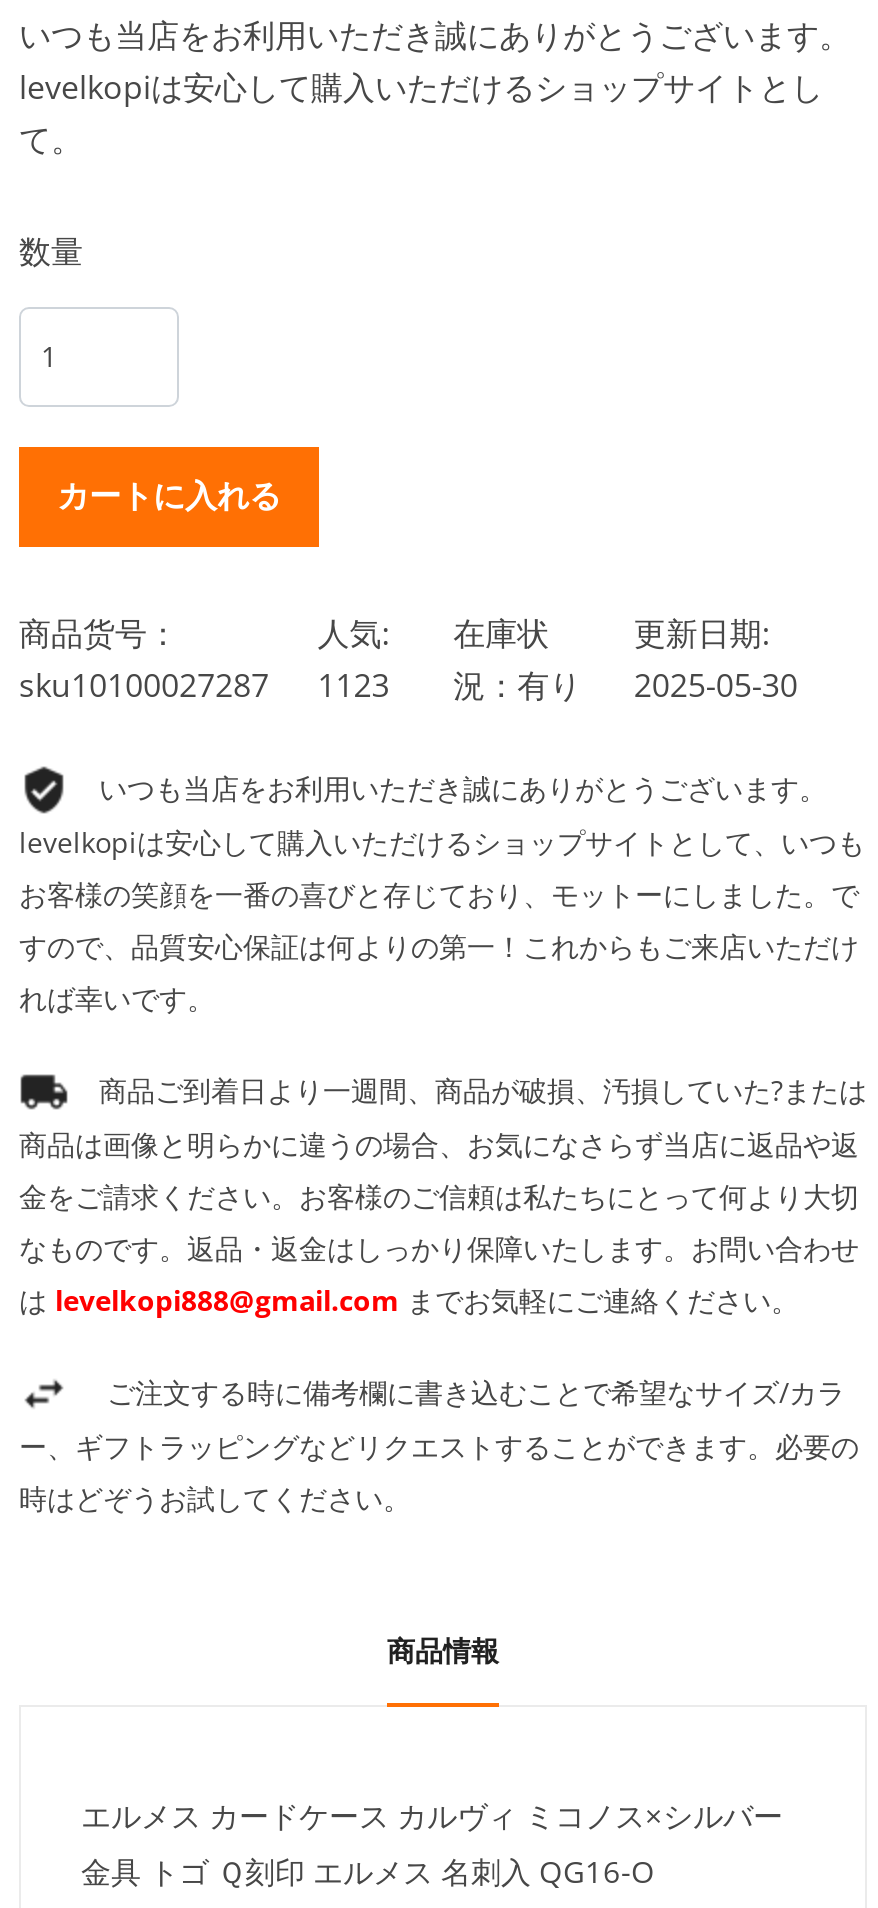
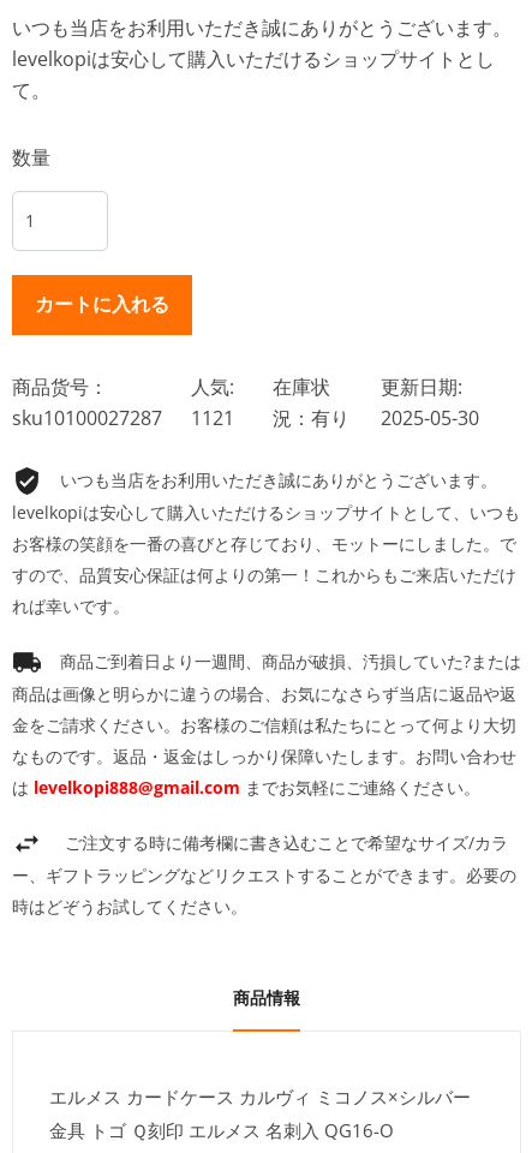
[19,662,798,706] sku10100027287 1123 況：有り 2025-05-30 -> [12,404,480,431] sku10100027287 1121 況：有り 2025-05-30

